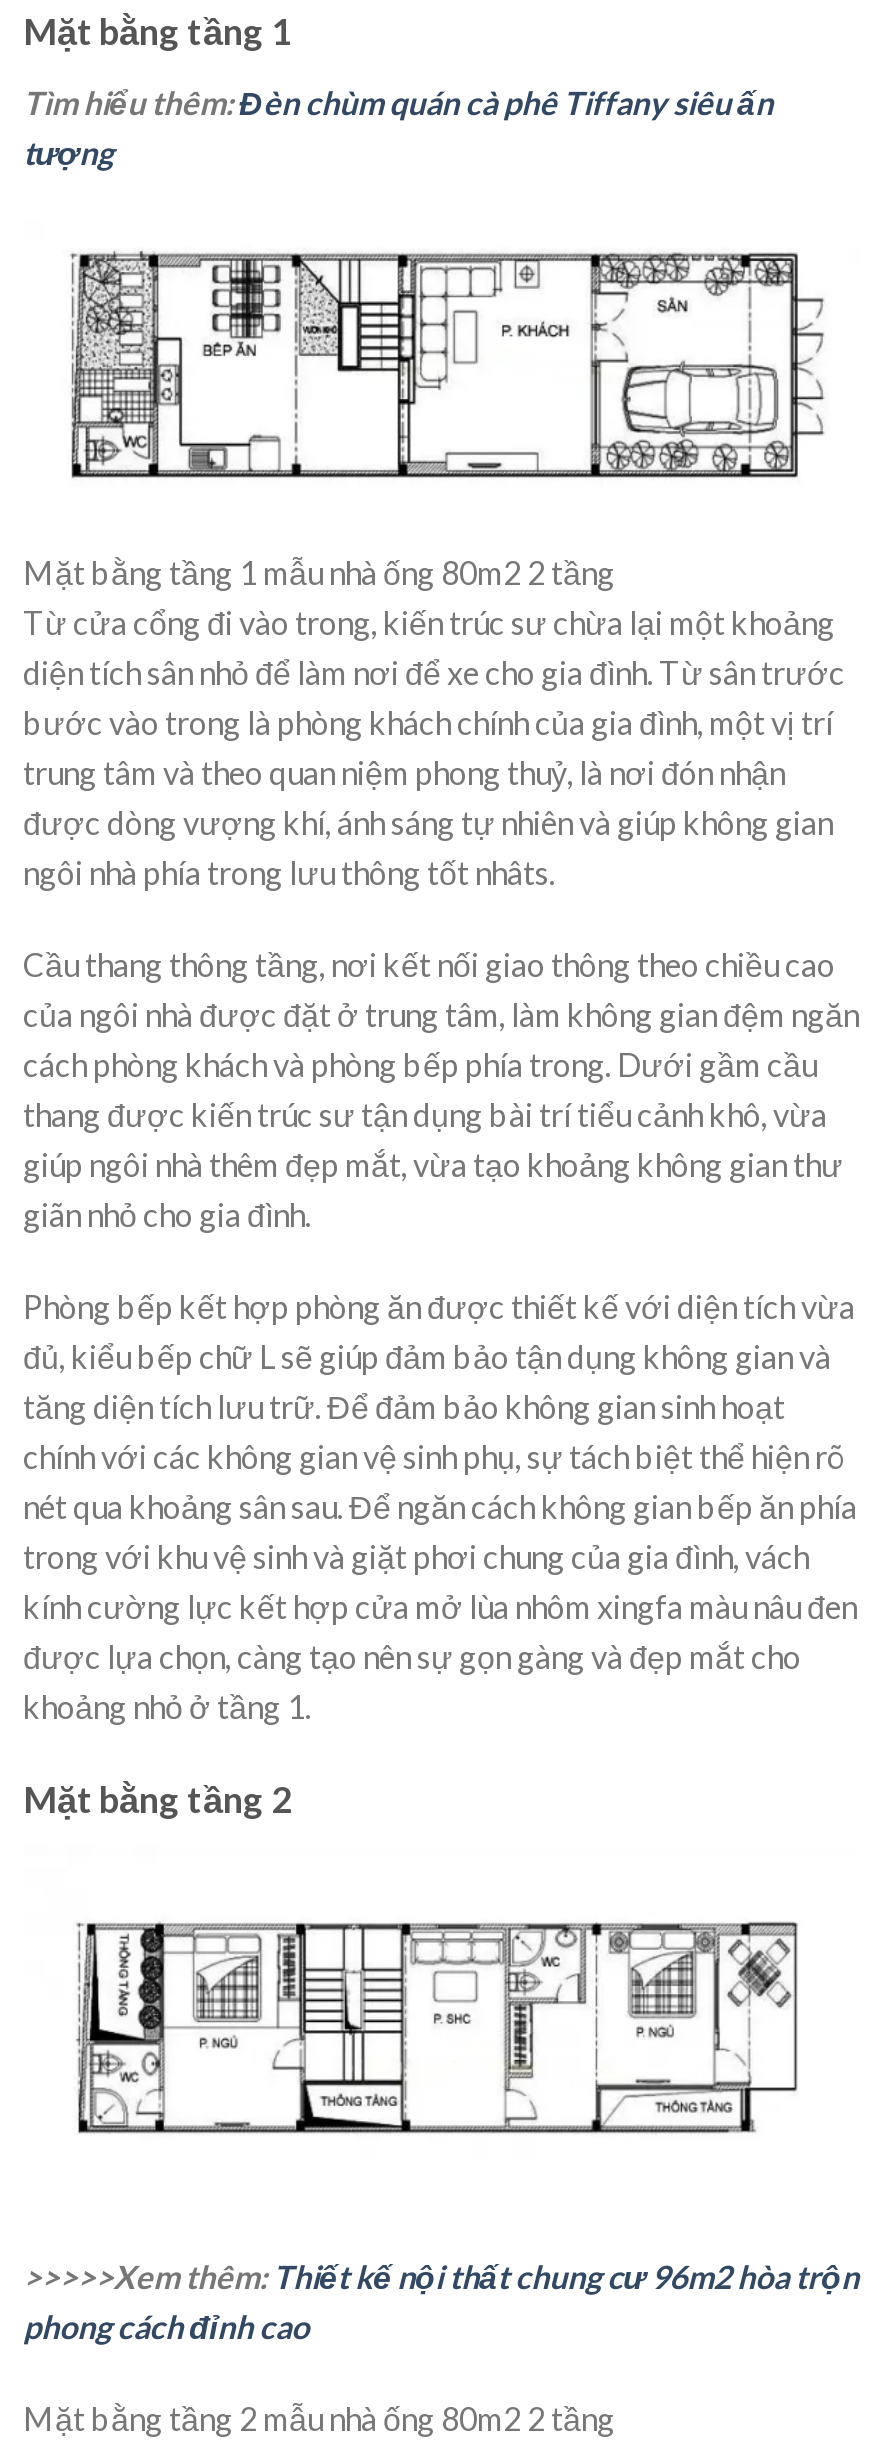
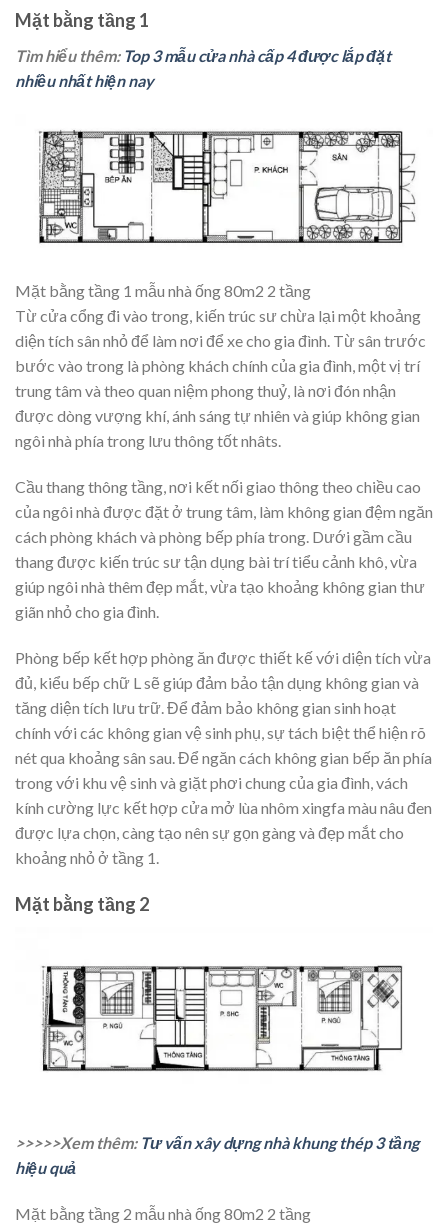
[23,84,773,172] Tìm hiểu thêm:Đèn chùm quán cà phê Tiffany siêu ấn | tượng -> [15,46,391,90] Tìm hiểu thêm:Top 3 mẫu cửa nhà cấp 4 được lắp đặt | nhiều nhất hiện nay
[23,2257,859,2345] >>>>>Xem thêm: Thiết kế nội thất chung cư 96m2 hòa trộn | phong cách đỉnh cao -> [15,1133,419,1177] >>>>>Xem thêm: Tư vấn xây dựng nhà khung thép 3 tầng | hiệu quả

